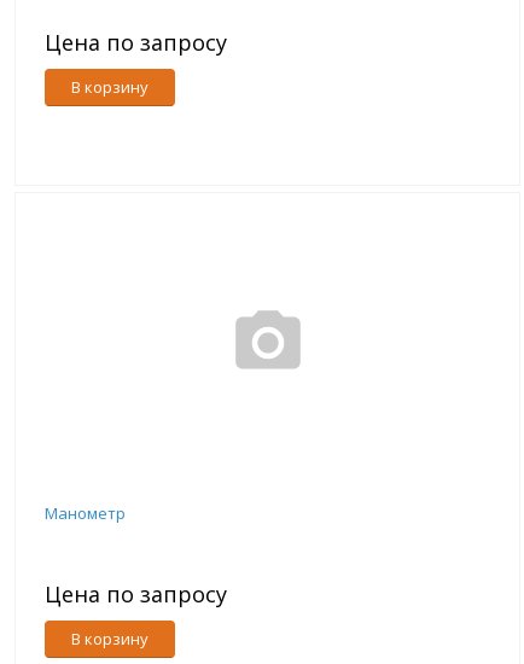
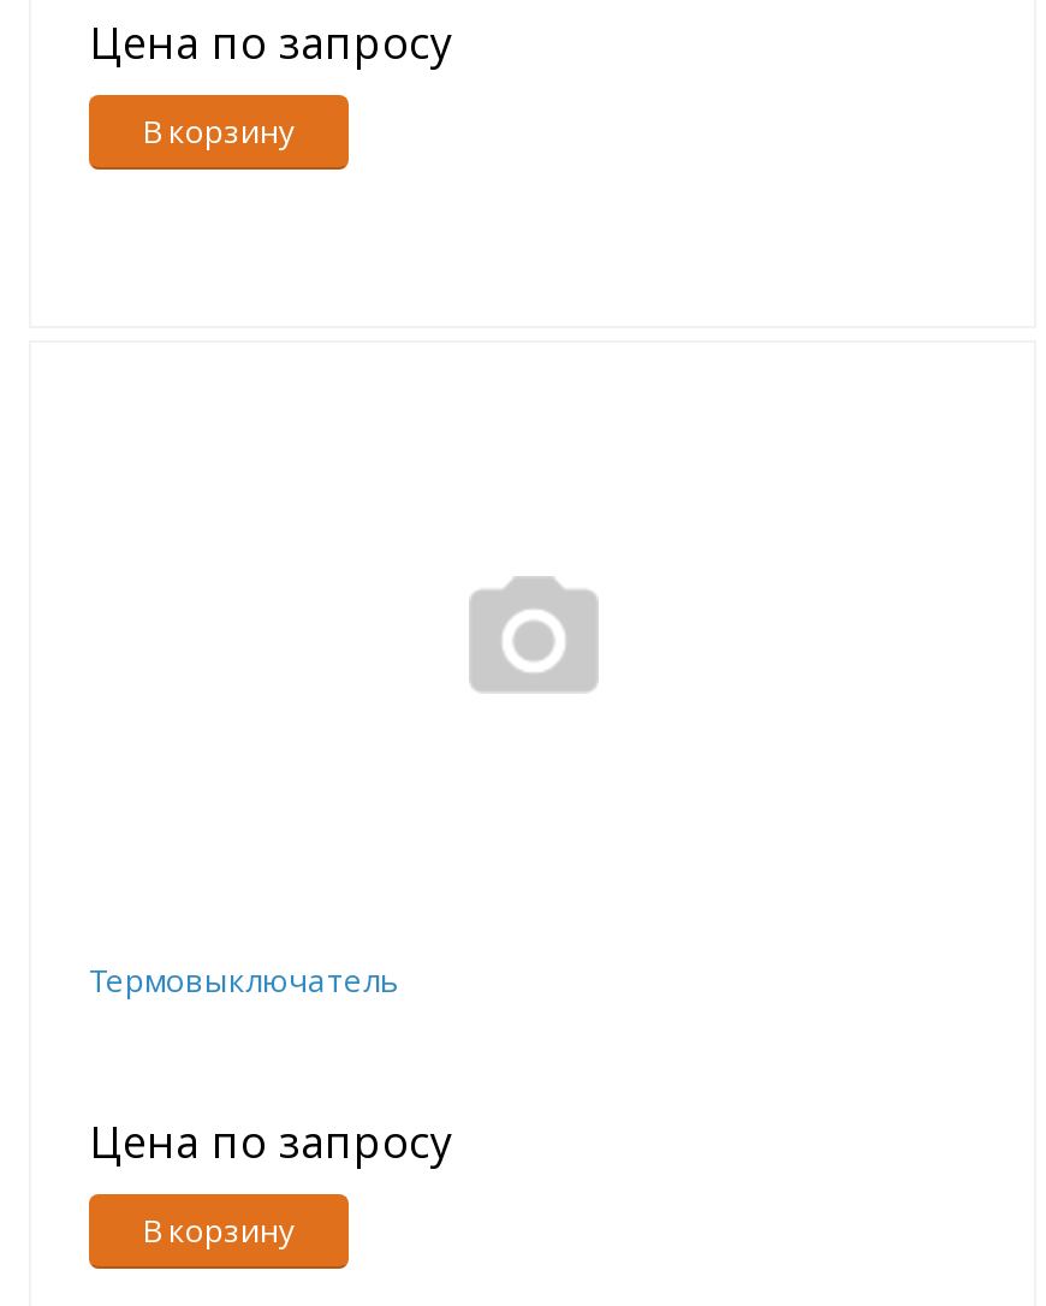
[45,502,126,523] Манометр -> [89,957,399,1001] Термовыключатель

